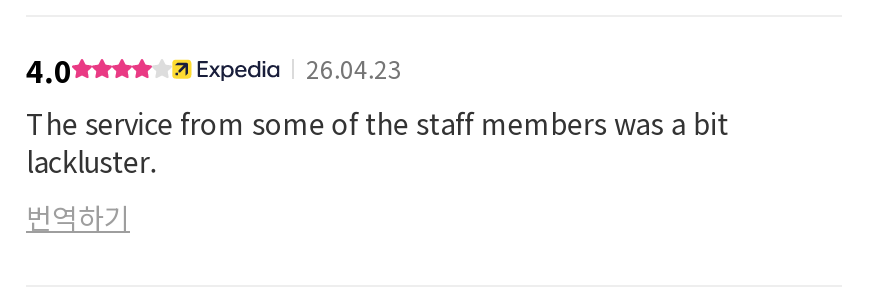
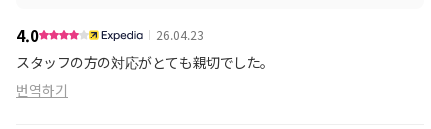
[26,103,728,181] The service from some of the staff members was a bit | lackluster. -> [16,52,274,72] スタッフの方の対応がとても親切でした。

